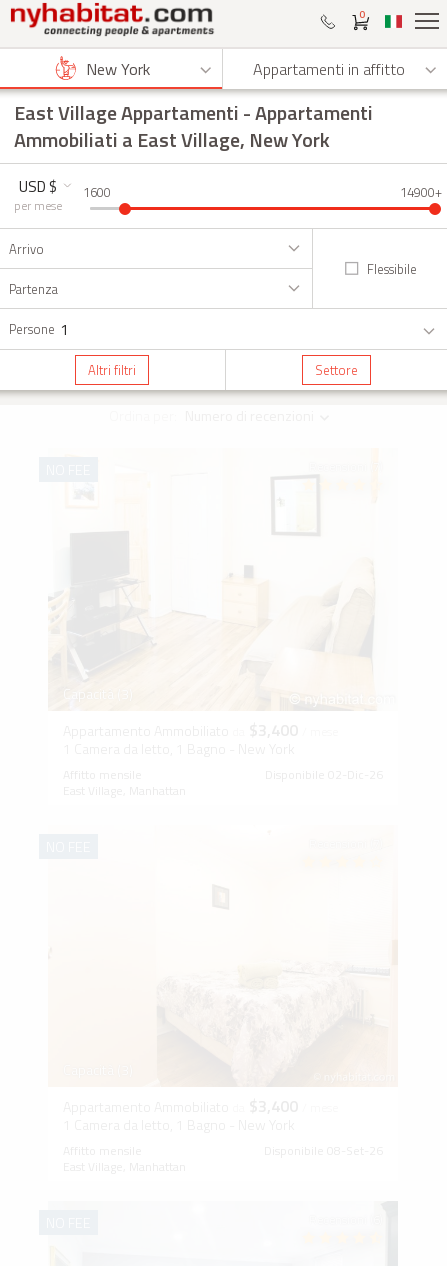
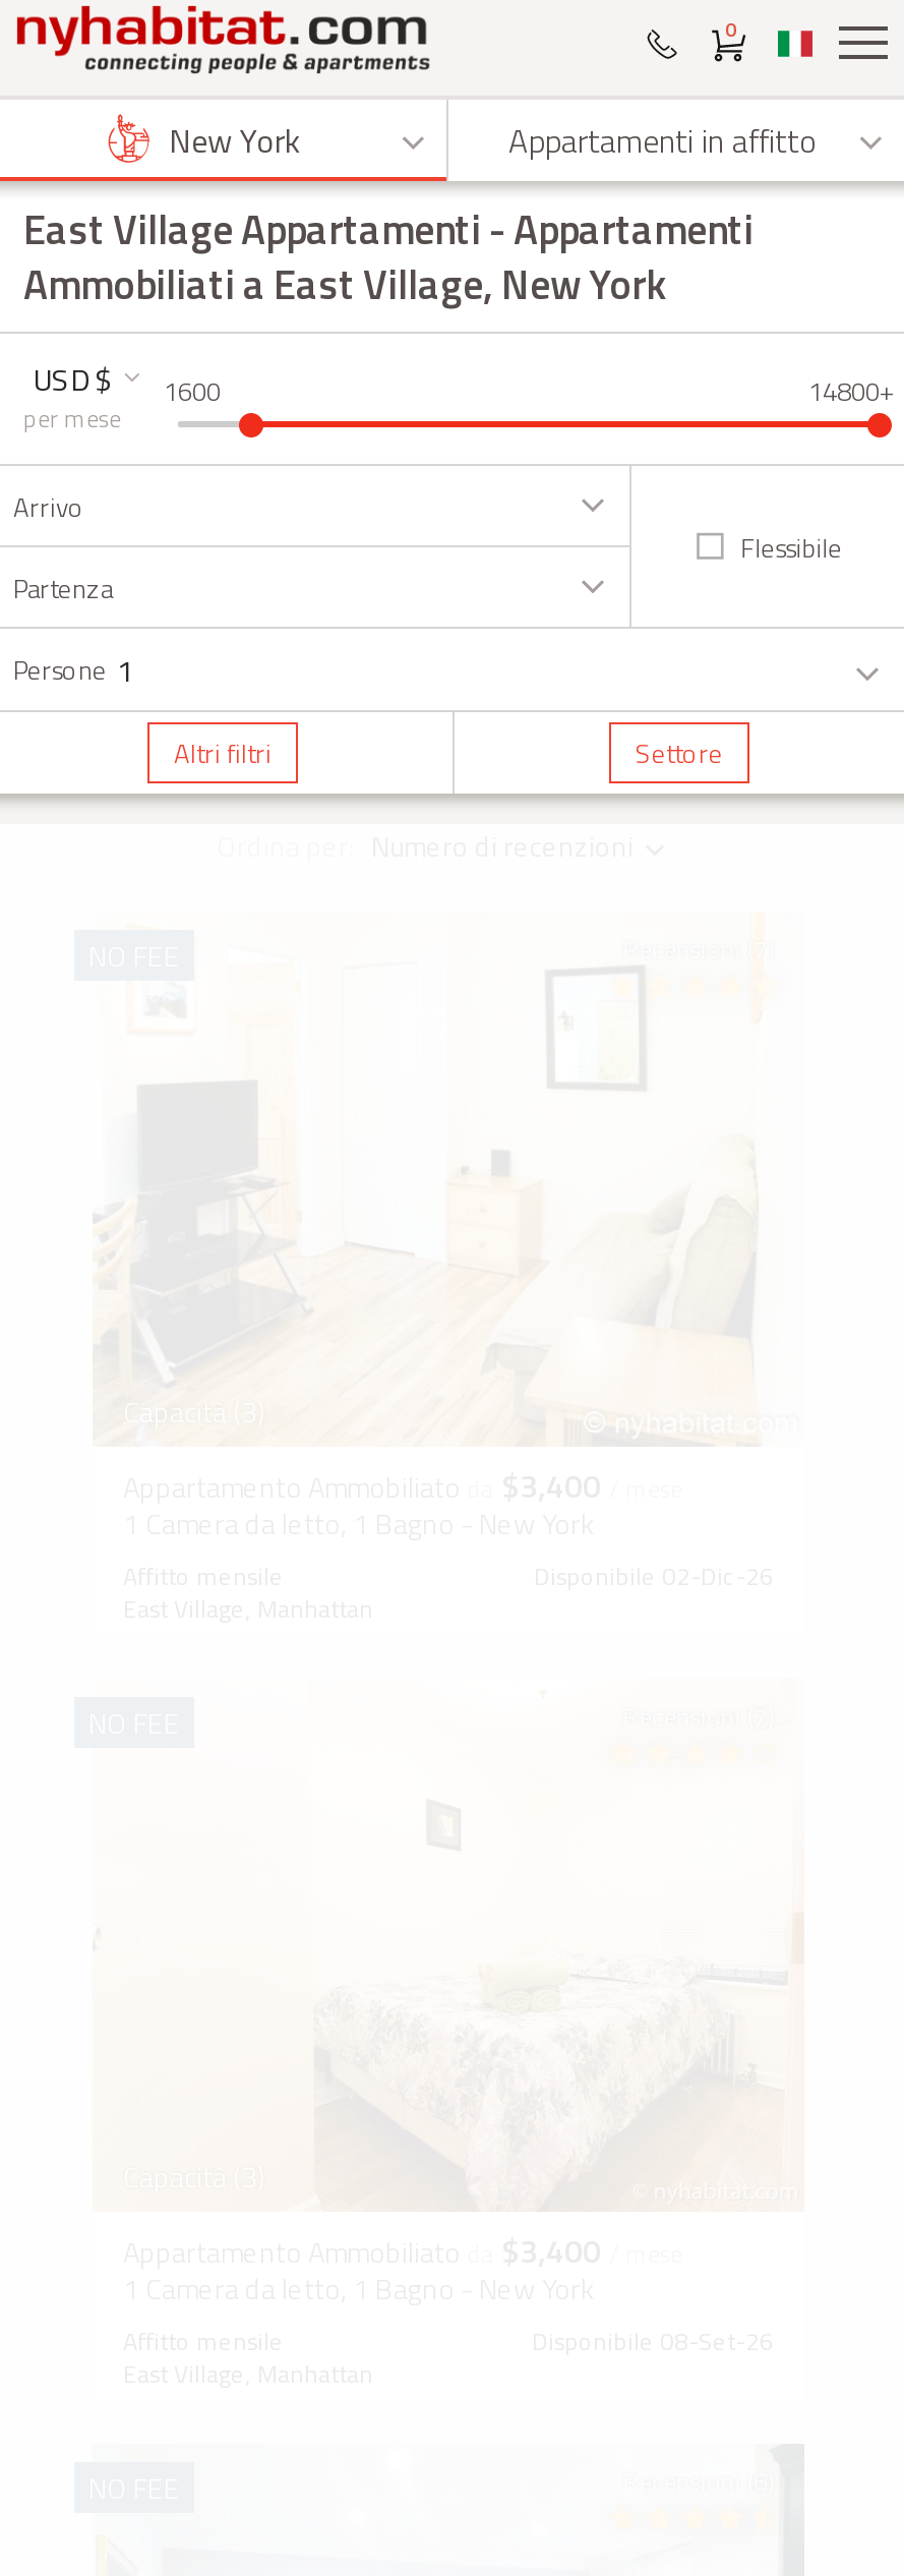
[400,182,442,202] 14900+ -> [808,371,894,411] 14800+

